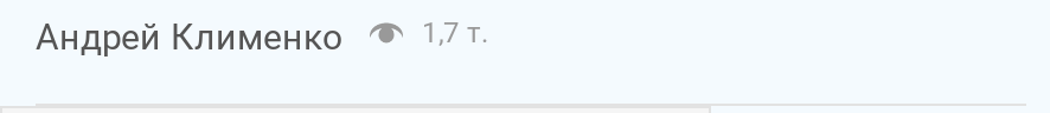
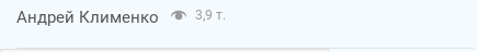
[422,16,488,49] 1,7 т. -> [195,7,226,22] 3,9 т.

